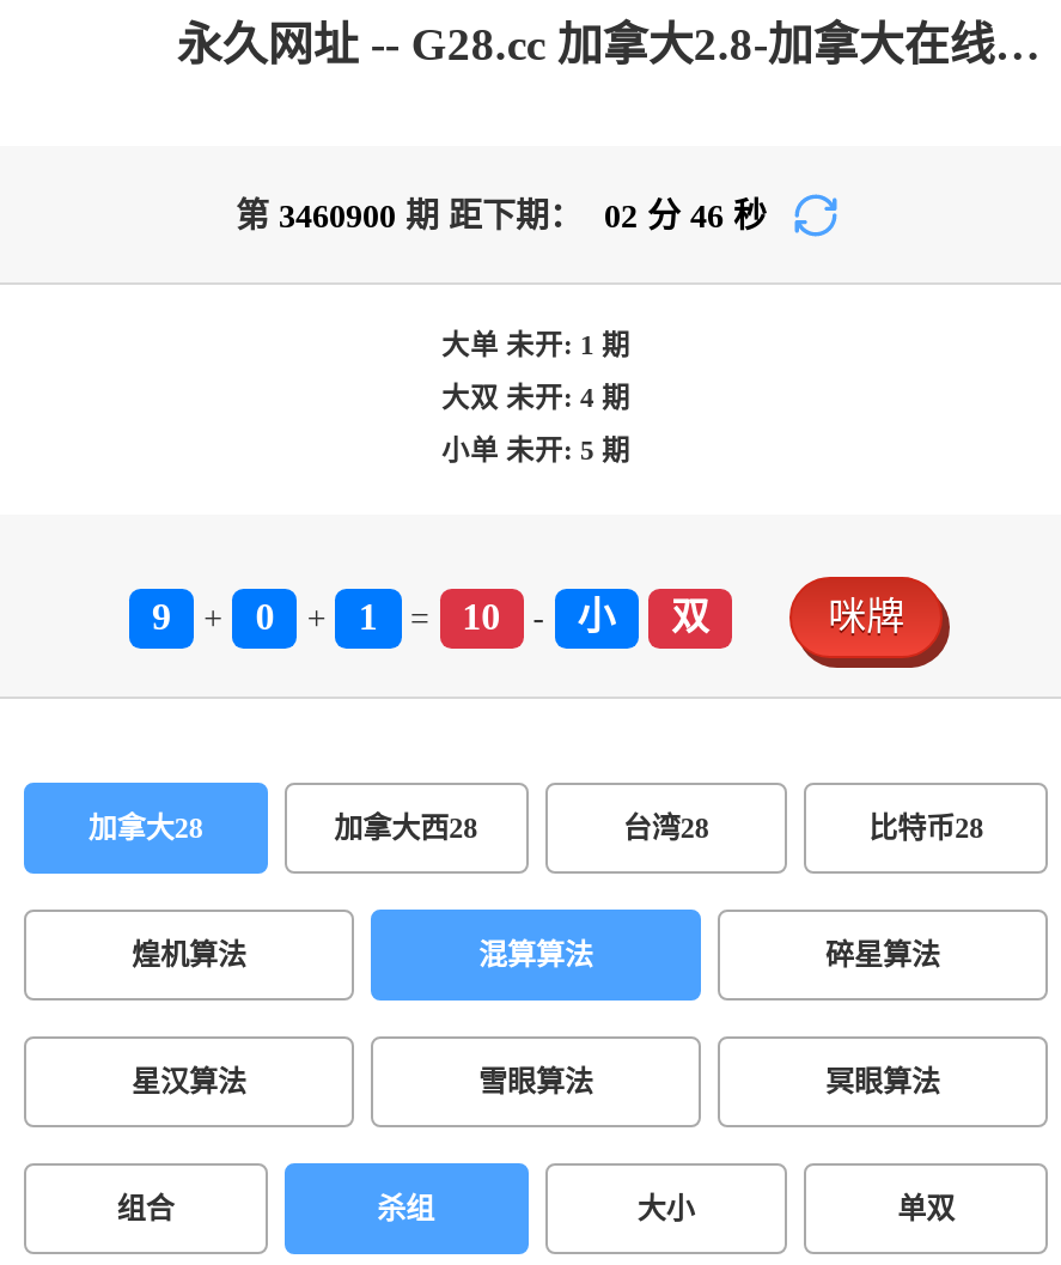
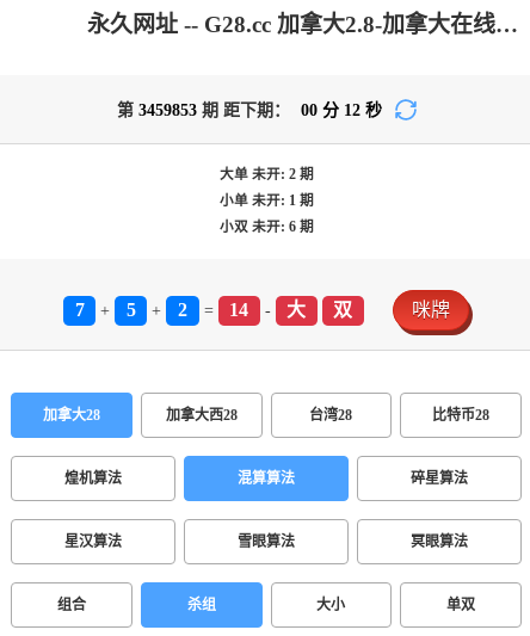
[236,199,767,235] 第3460900期 距下期： 02分 46秒 -> [116,101,381,119] 第3459853期 距下期： 00分 12秒
[441,330,630,361] 大单未开: 1期 -> [219,167,313,183] 大单未开: 2期
[441,383,630,414] 大双未开: 4期 -> [219,193,313,209] 小单未开: 1期
[441,436,630,467] 小单未开: 5期 -> [219,220,313,235] 小双未开: 6期
[152,596,171,637] 9 -> [75,300,84,320] 7
[255,596,274,637] 0 -> [126,300,136,320] 5
[359,596,378,637] 1 -> [178,300,187,320] 2
[462,596,500,637] 10 -> [229,300,248,320] 14
[577,596,616,637] 小 -> [287,300,306,320] 大

